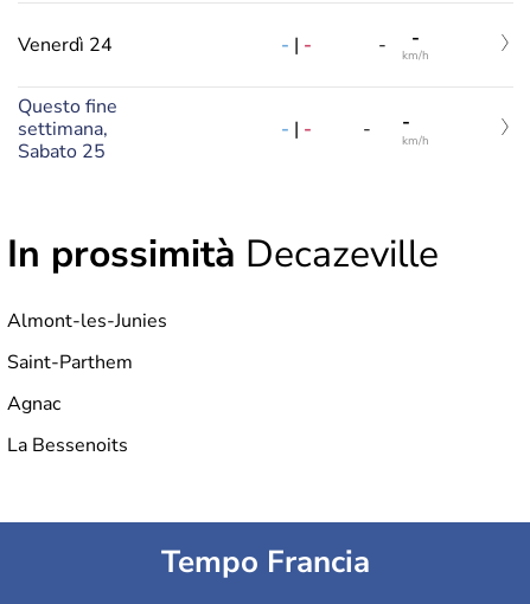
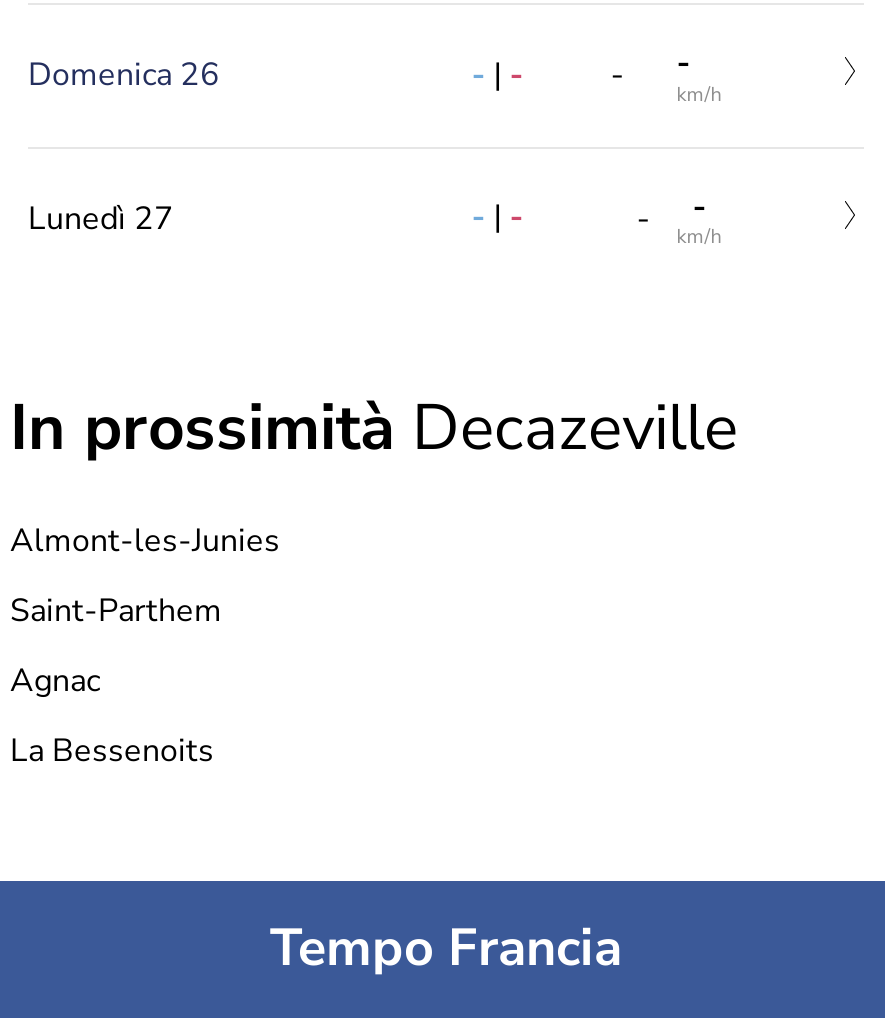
[18,32,113,58] Venerdì 24 -> [28,53,220,97] Domenica 26
[18,93,117,164] Questo fine | settimana, | Sabato 25 -> [28,197,174,241] Lunedì 27

